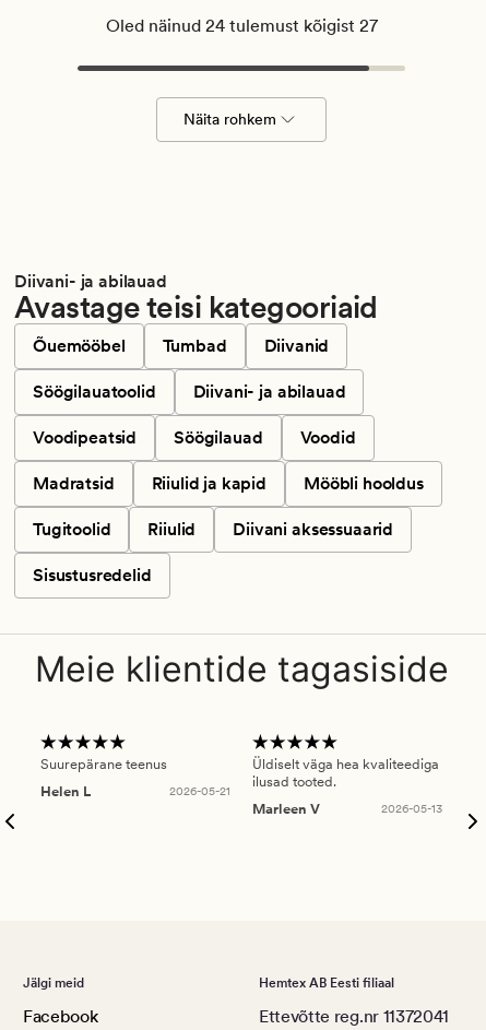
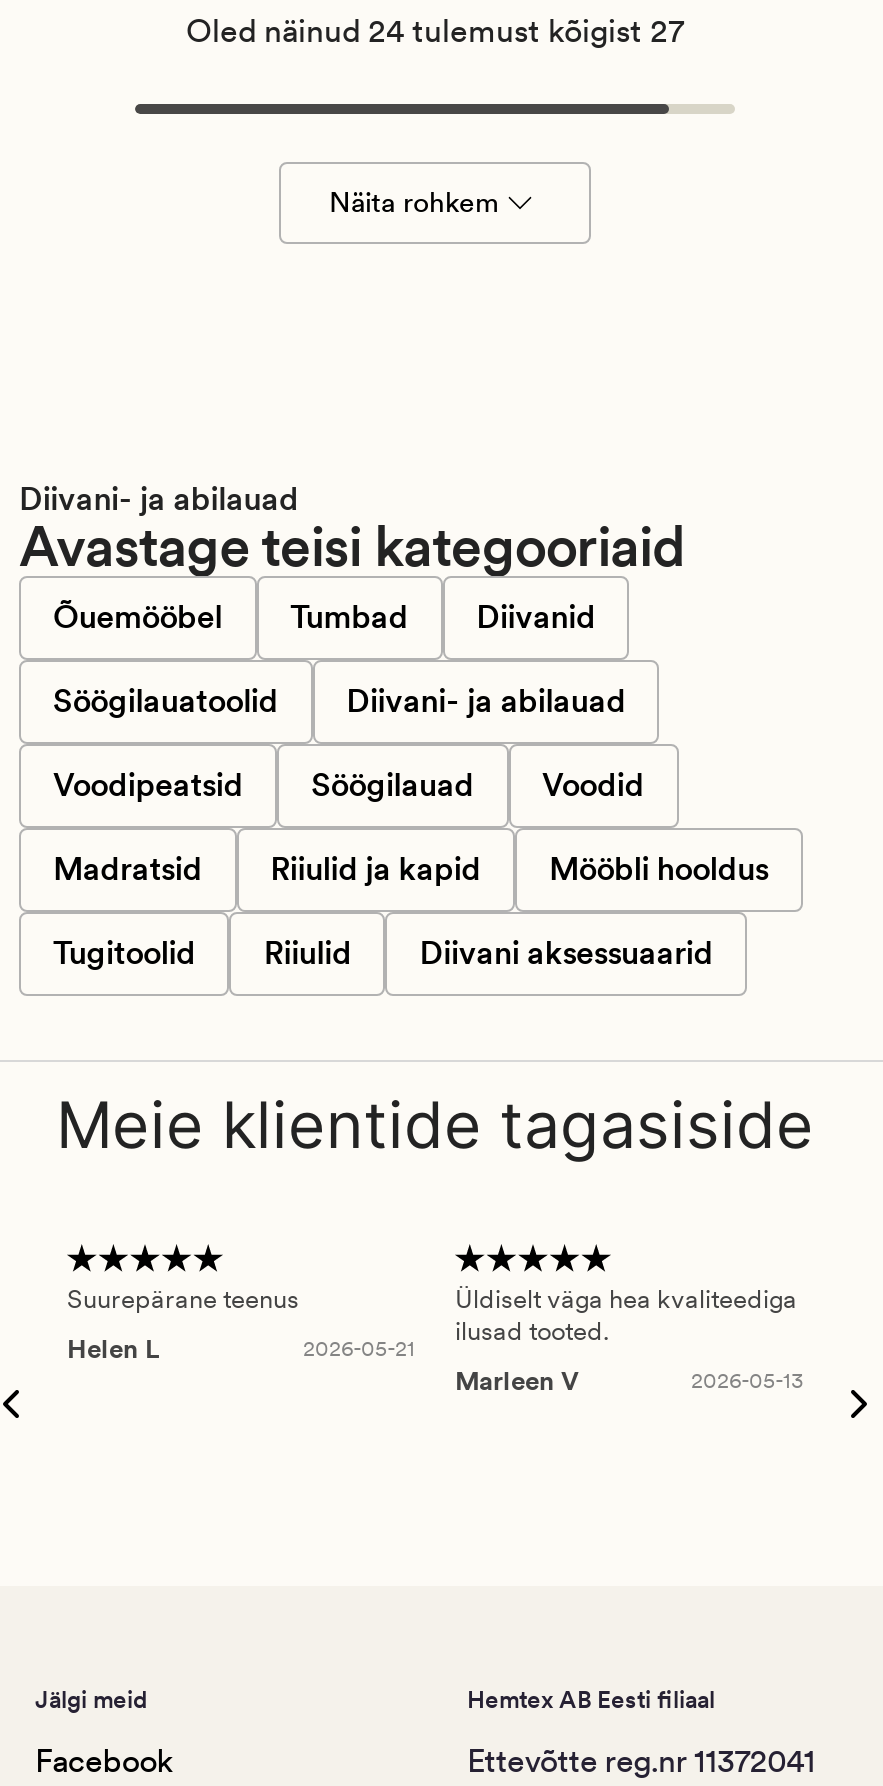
[33,565,151,586] Sisustusredelid -> none

